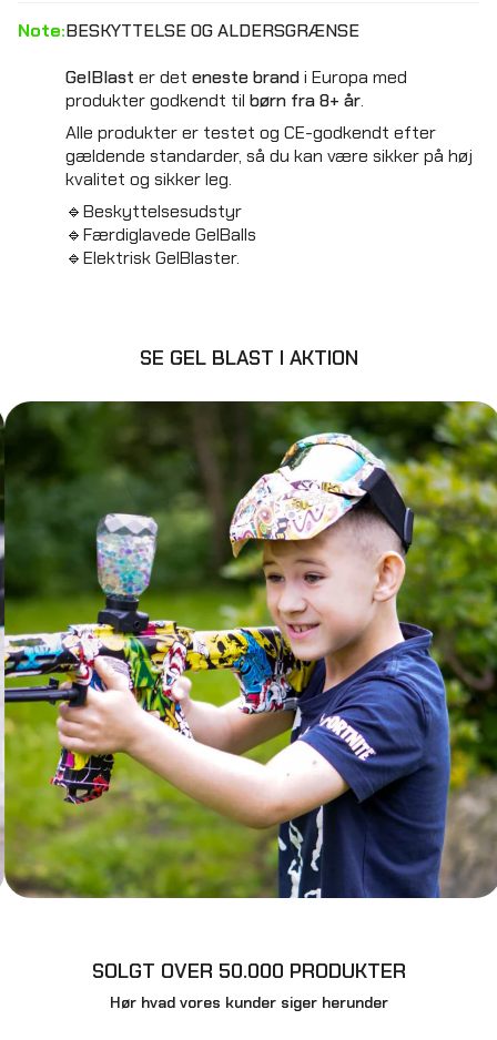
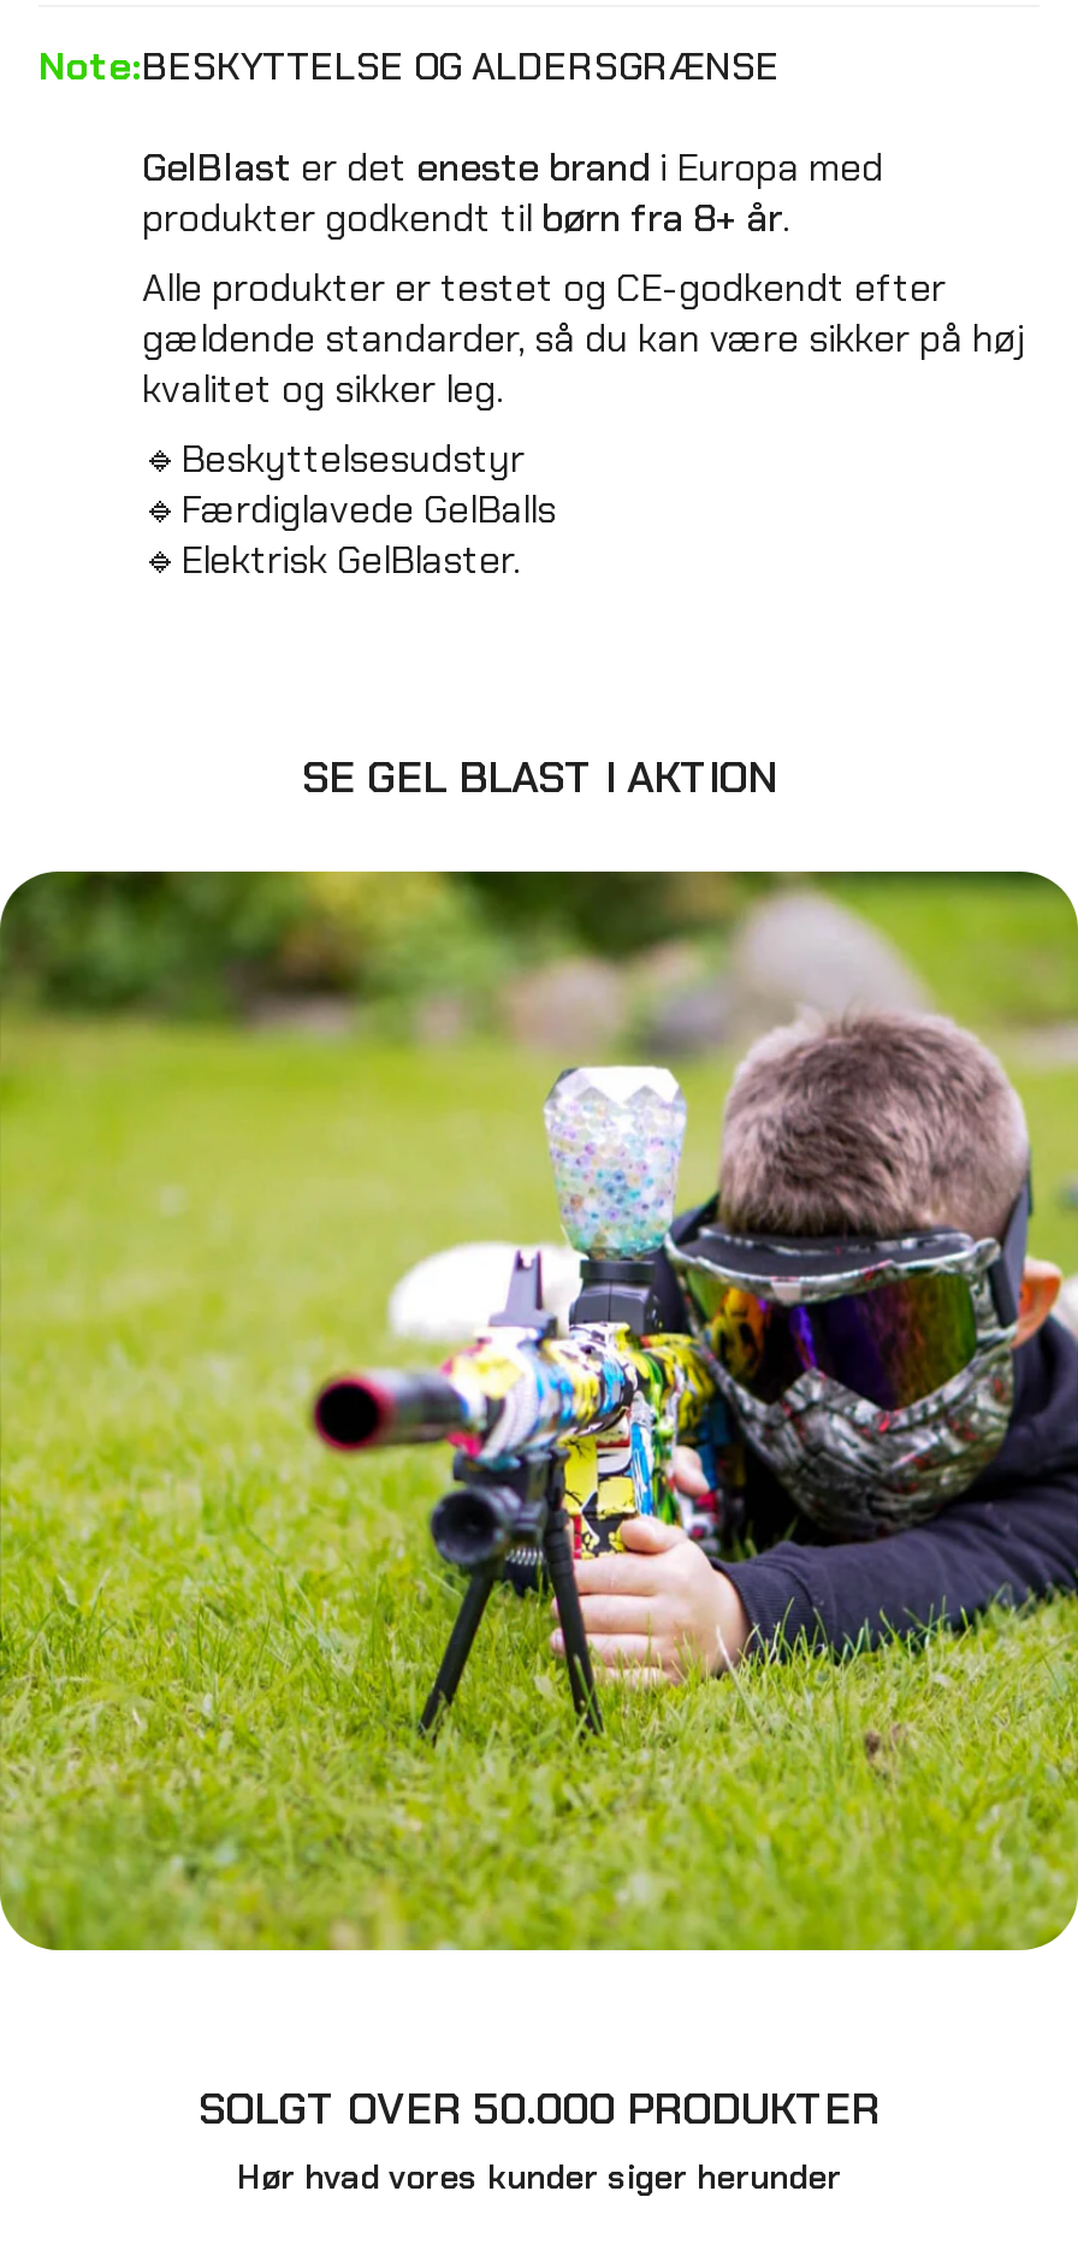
[3,400,494,899] [image] -> [7,869,1071,1953] [image]

